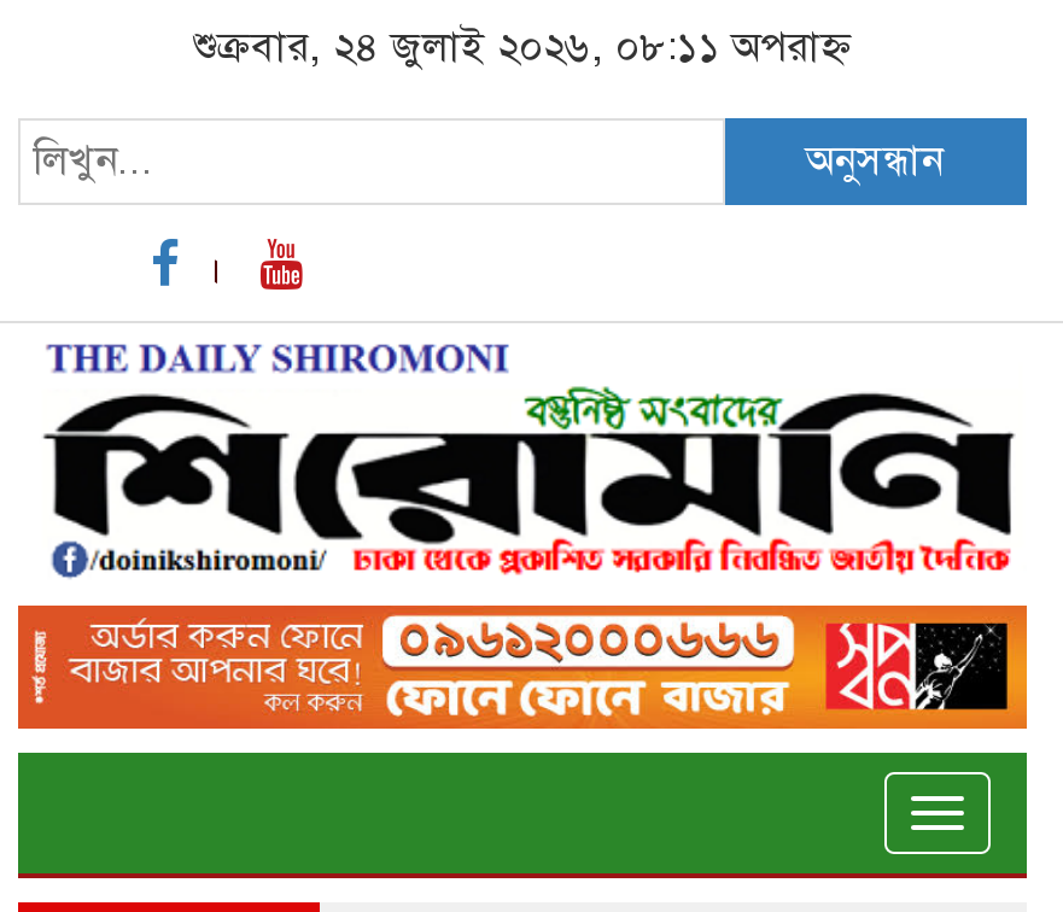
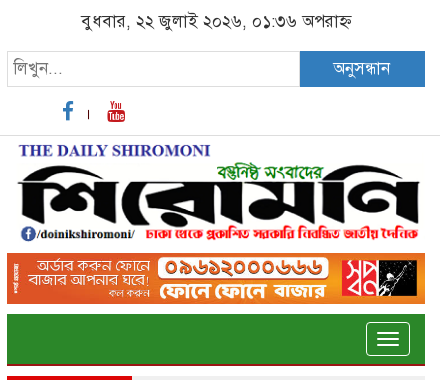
[193,22,852,72] শুক্রবার, ২৪ জুলাই ২০২৬, ০৮:১১ অপরাহ্ন -> [80,11,351,32] বুধবার, ২২ জুলাই ২০২৬, ০১:৩৬ অপরাহ্ন

